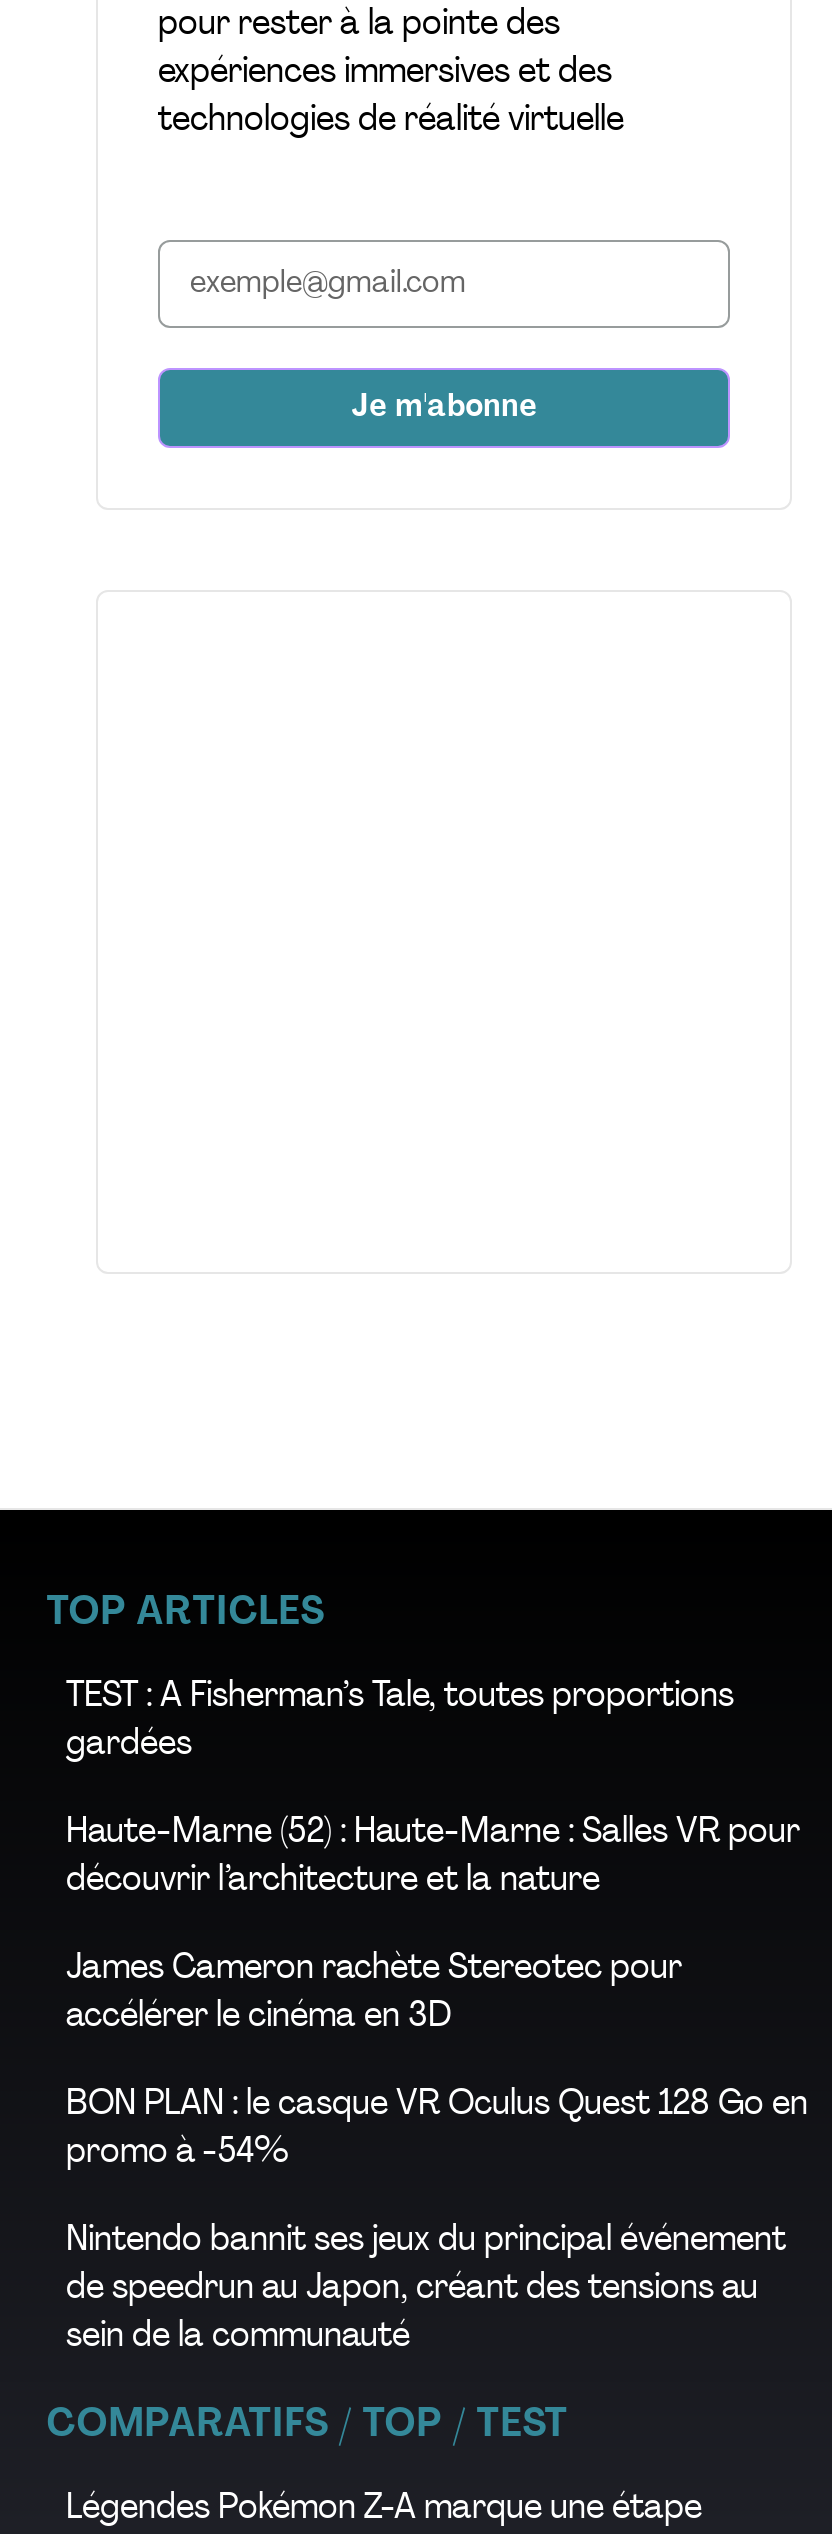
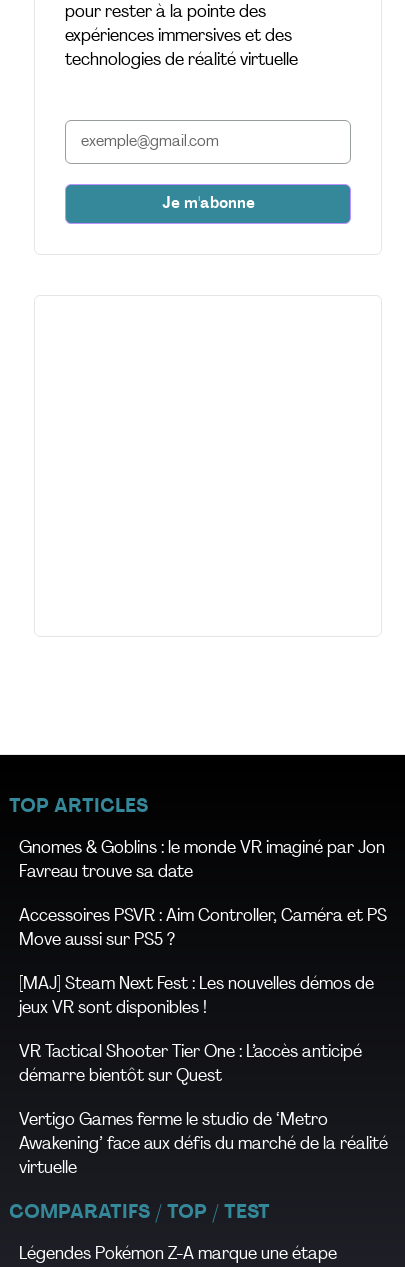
[66,1677,734,1763] TEST : A Fisherman’s Tale, toutes proportions | gardées -> [19,839,385,882] Gnomes & Goblins : le monde VR imaginé par Jon | Favreau trouve sa date
[66,1813,800,1899] Haute-Marne (52) : Haute-Marne : Salles VR pour | découvrir l’architecture et la nature -> [19,907,387,950] Accessoires PSVR : Aim Controller, Caméra et PS | Move aussi sur PS5 ?
[66,1949,682,2035] James Cameron rachète Stereotec pour | accélérer le cinéma en 3D -> [19,975,374,1018] [MAJ] Steam Next Fest : Les nouvelles démos de | jeux VR sont disponibles !
[66,2085,808,2171] BON PLAN : le casque VR Oculus Quest 128 Go en | promo à -54% -> [19,1043,362,1086] VR Tactical Shooter Tier One : L’accès anticipé | démarre bientôt sur Quest
[66,2221,786,2355] Nintendo bannit ses jeux du principal événement | de speedrun au Japon, créant des tensions au | sein de la communauté -> [19,1111,388,1178] Vertigo Games ferme le studio de ‘Metro | Awakening’ face aux défis du marché de la réalité | virtuelle

